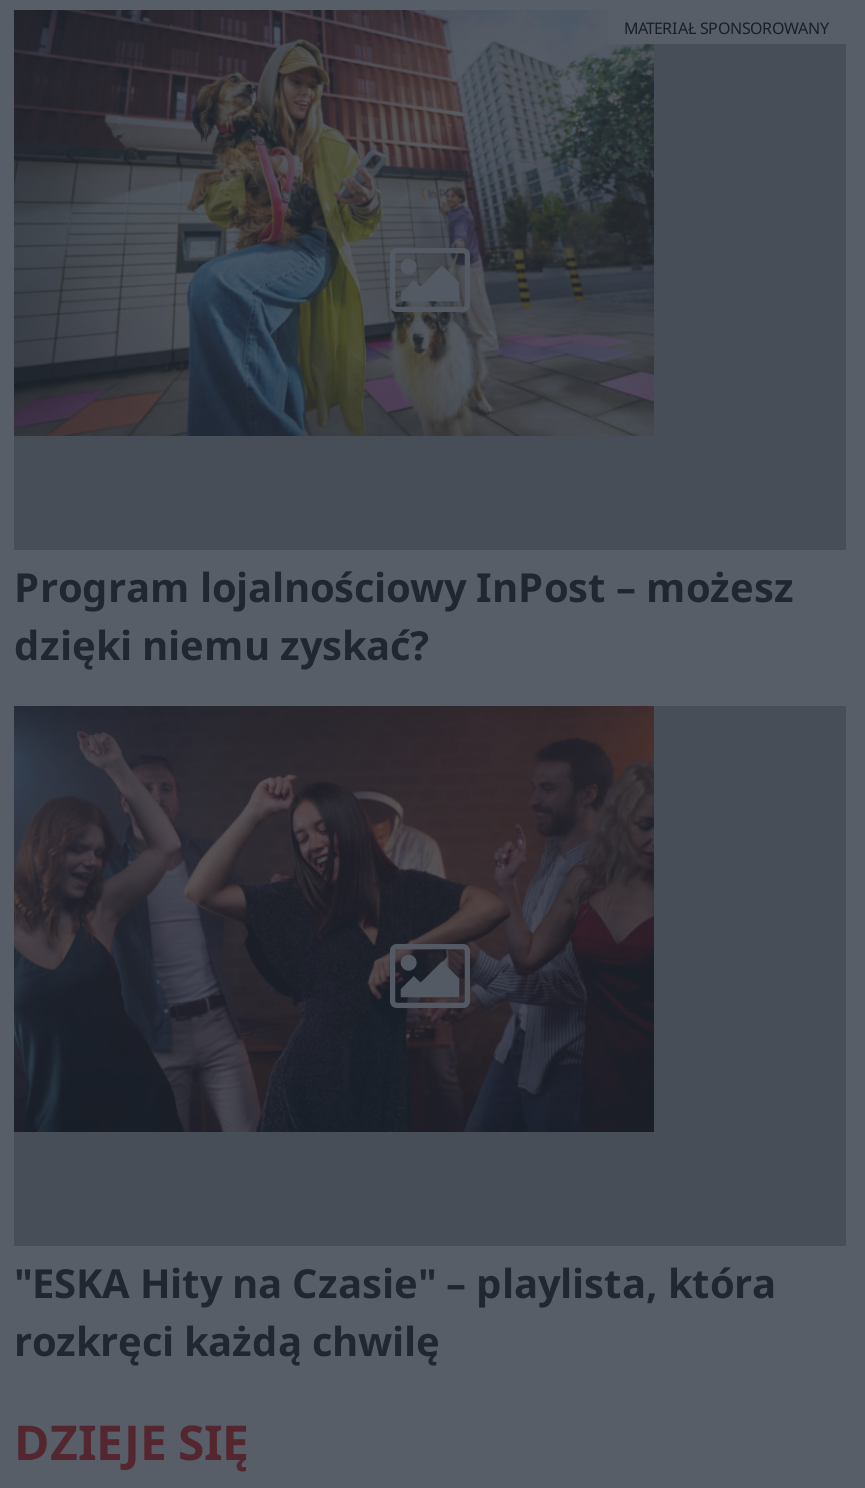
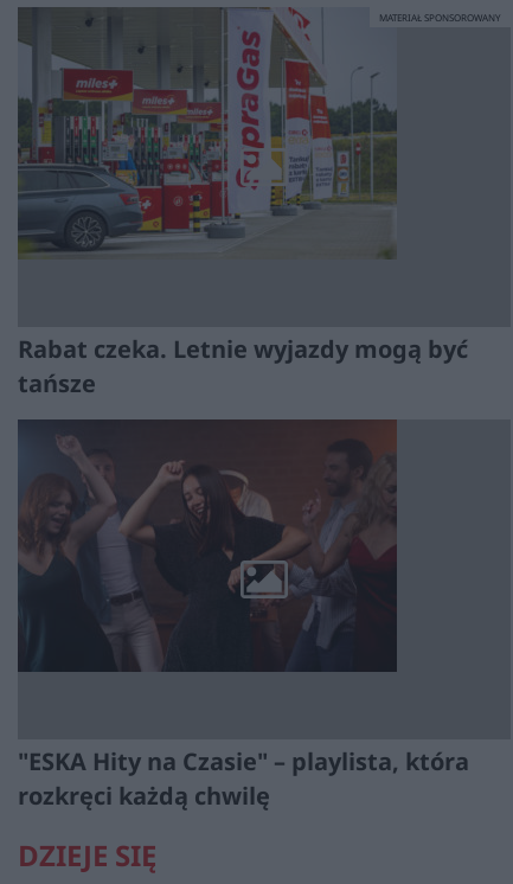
[12,10,656,438] [image] -> [18,6,397,260] [image]
[14,559,794,671] Program lojalnościowy InPost – możesz | dzięki niemu zyskać? -> [18,333,468,399] Rabat czeka. Letnie wyjazdy mogą być | tańsze

